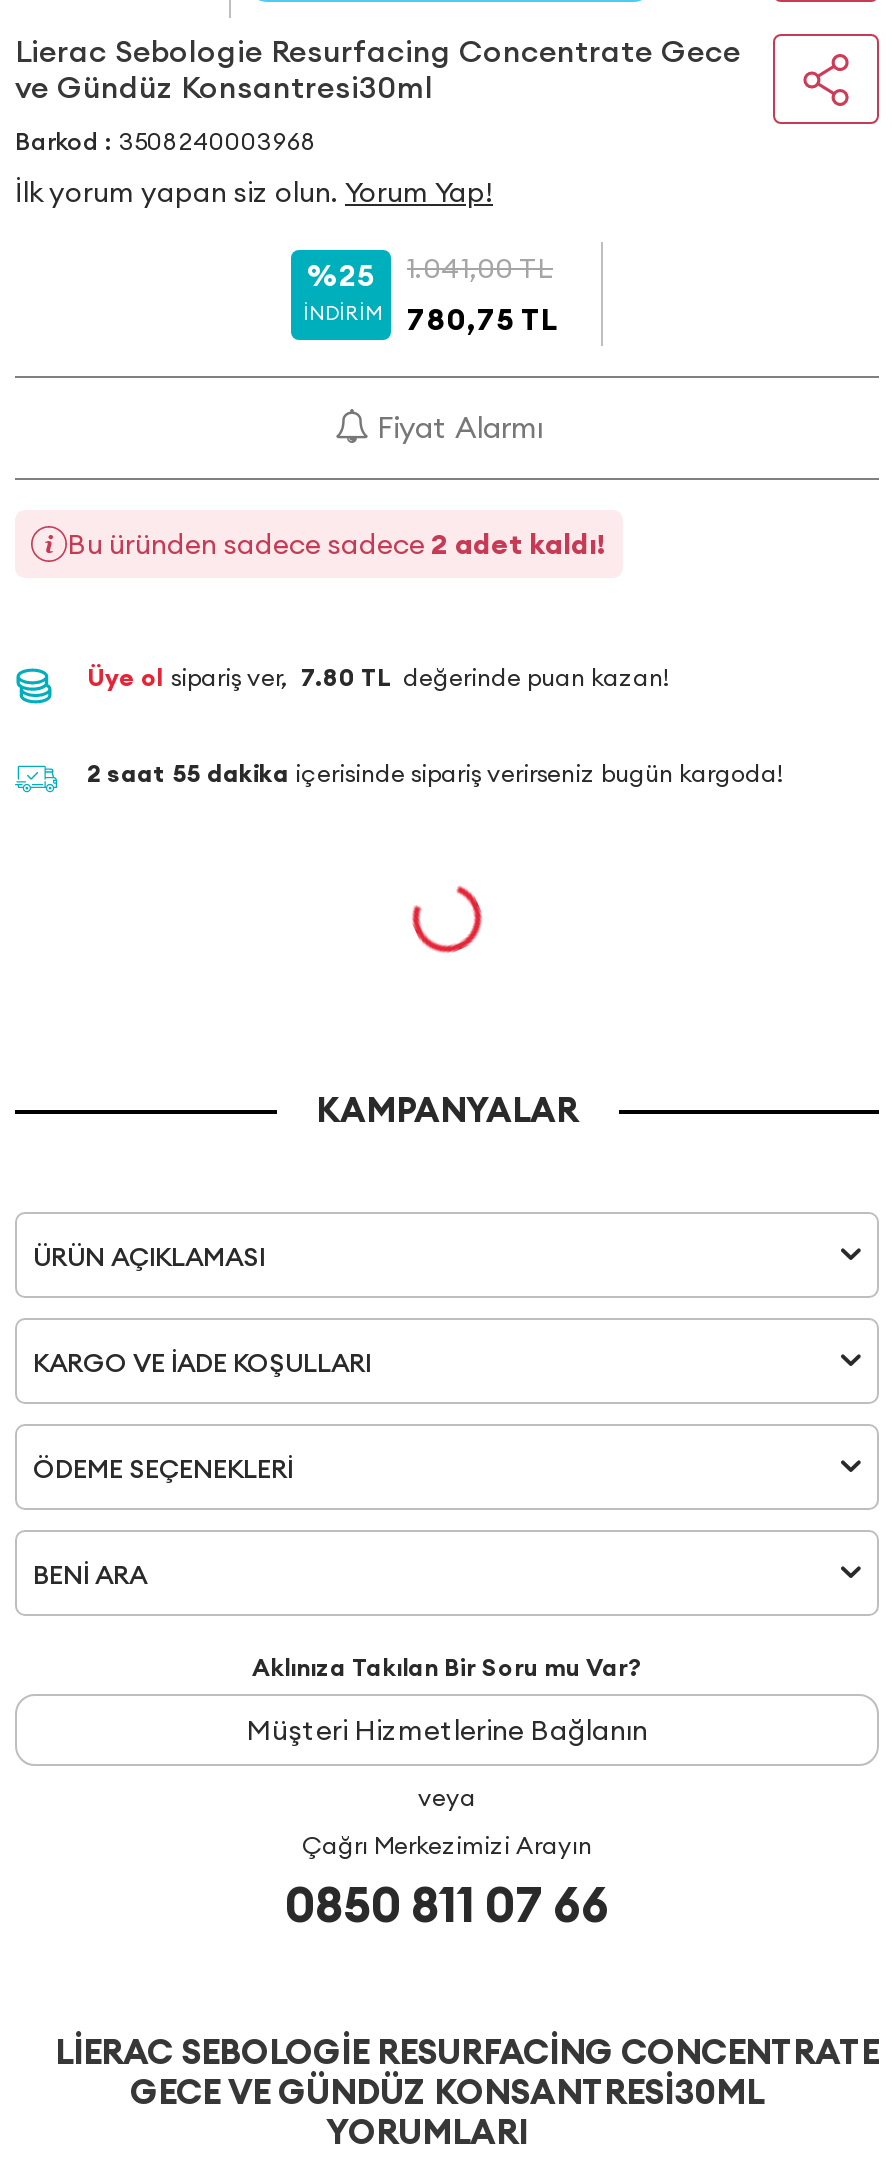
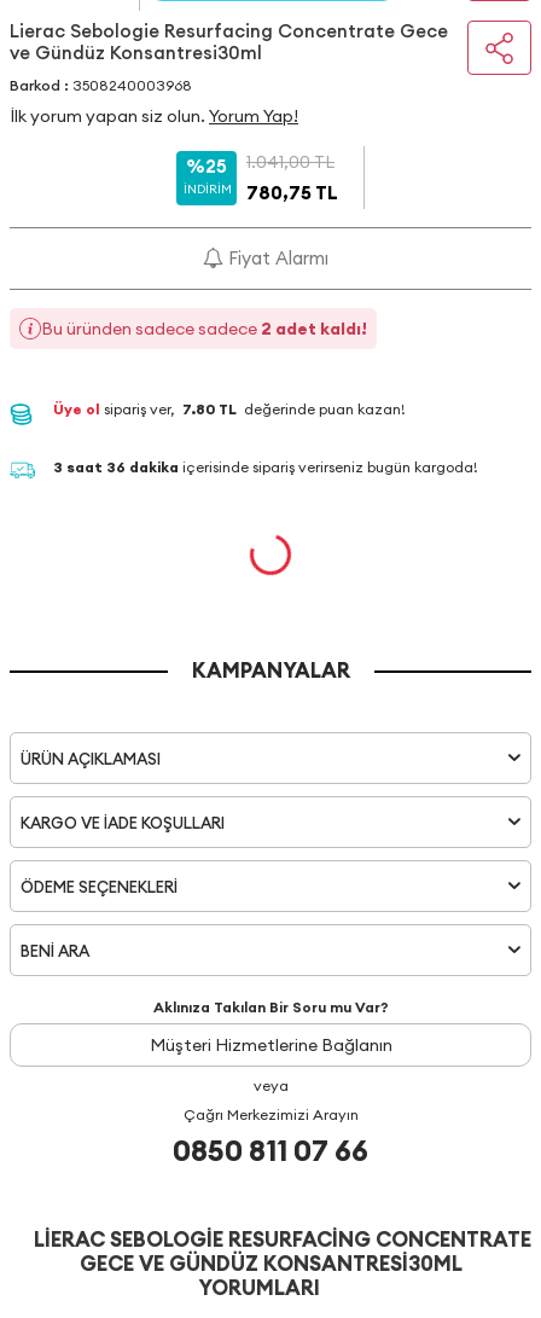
[87,758,785,788] 2 saat 55 dakika içerisinde sipariş verirseniz bugün kargoda! -> [53,458,478,476] 3 saat 36 dakika içerisinde sipariş verirseniz bugün kargoda!

